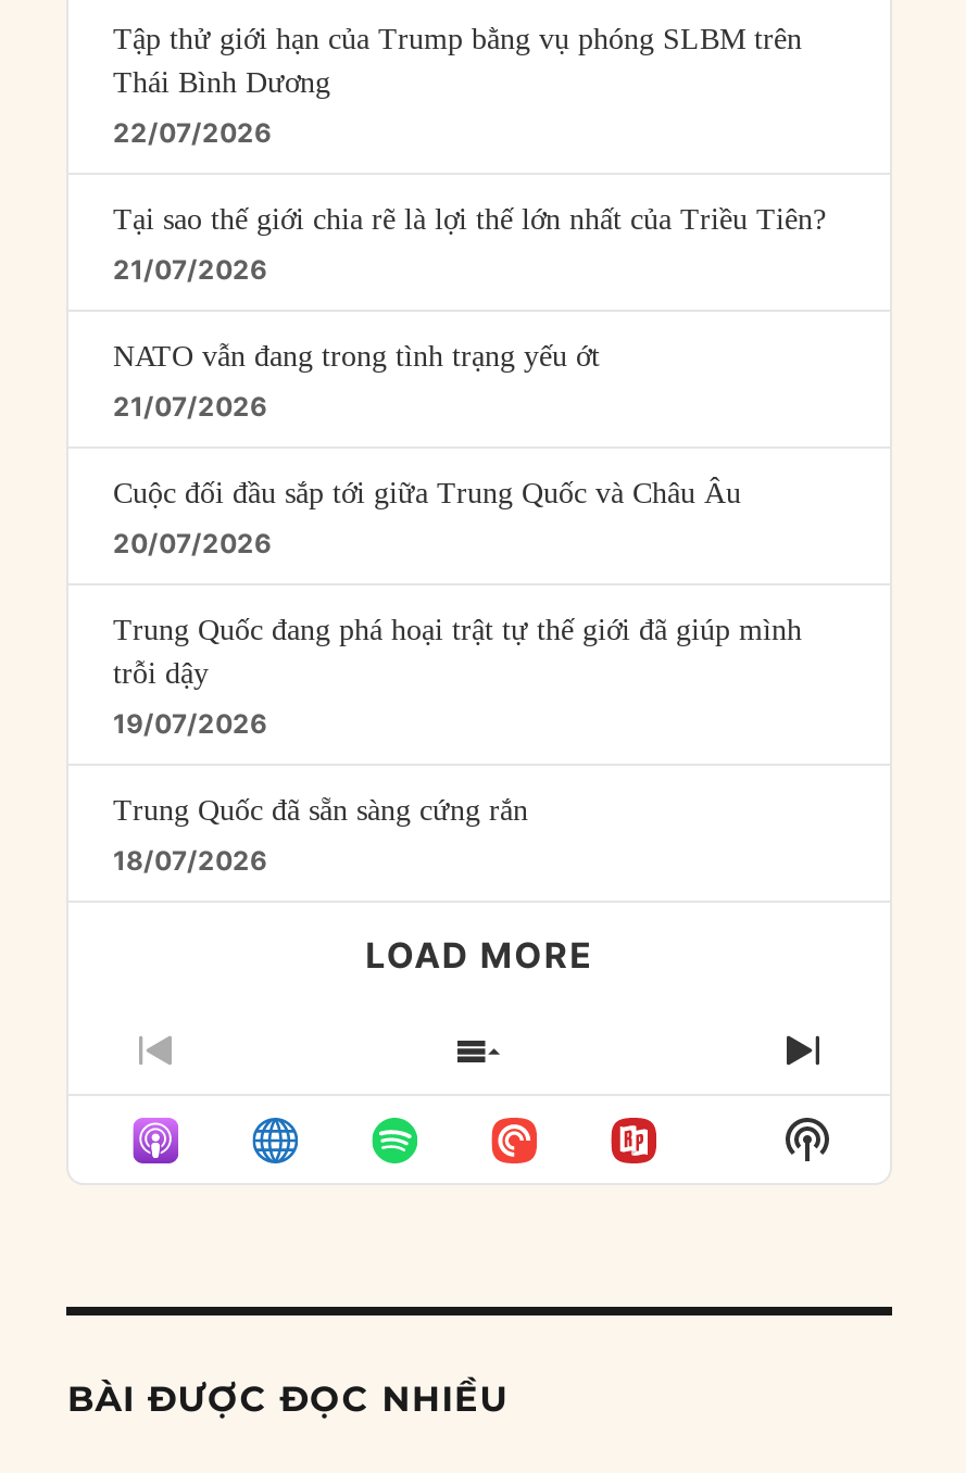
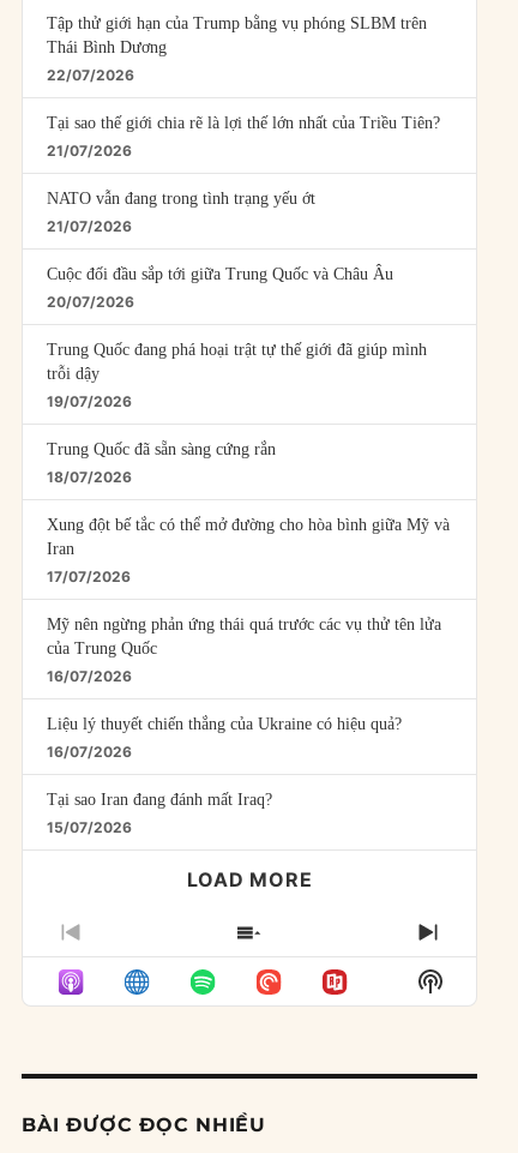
none -> [47,516,450,837] Xung đột bế tắc có thể mở đường cho hòa bình giữa Mỹ và | Iran | 17/07/2026 | Mỹ nên ngừng phản ứng thái quá trước các vụ thử tên lửa | của Trung Quốc | 16/07/2026 | Liệu lý thuyết chiến thắng của Ukraine có hiệu quả? | 16/07/2026 | Tại sao Iran đang đánh mất Iraq? | 15/07/2026

